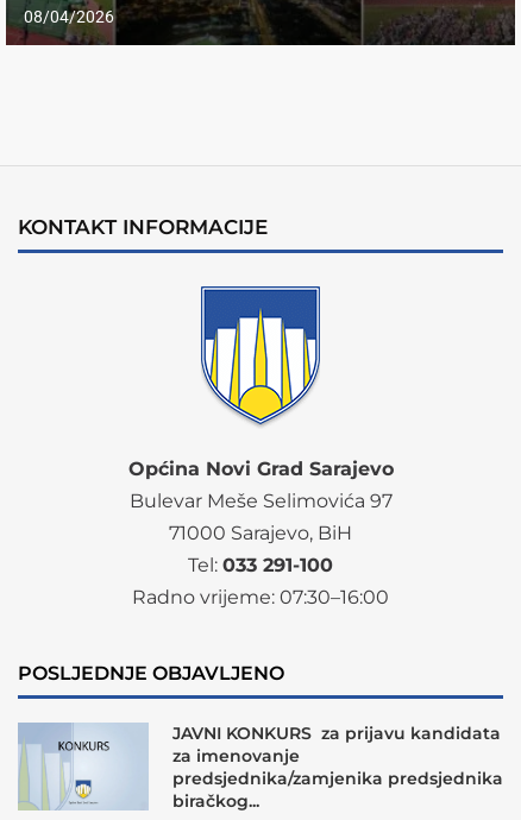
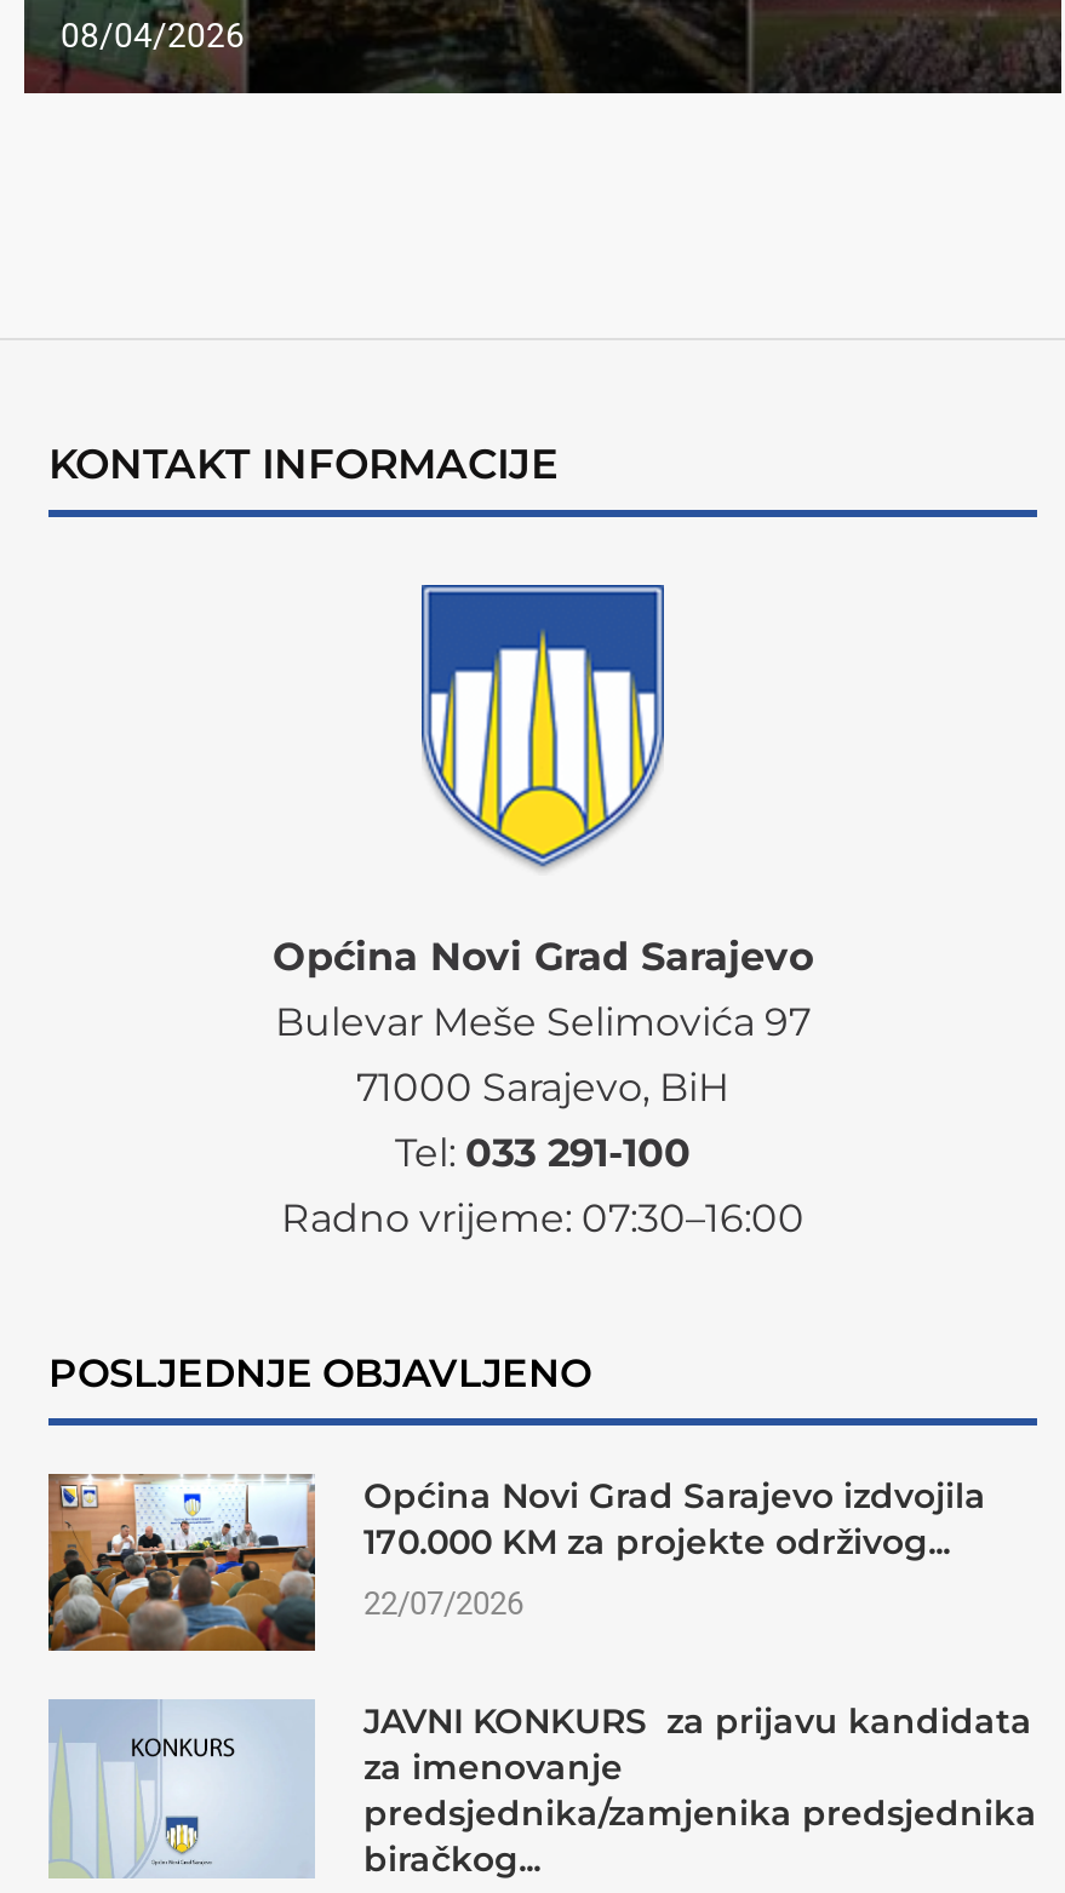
none -> [46,1473,986,1654] [image] | Općina Novi Grad Sarajevo izdvojila | 170.000 KM za projekte održivog... | 22/07/2026

